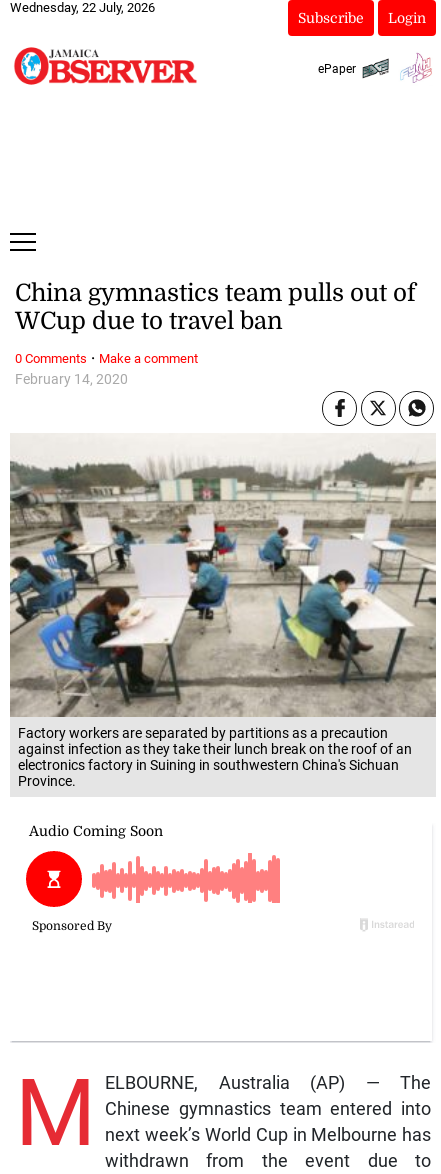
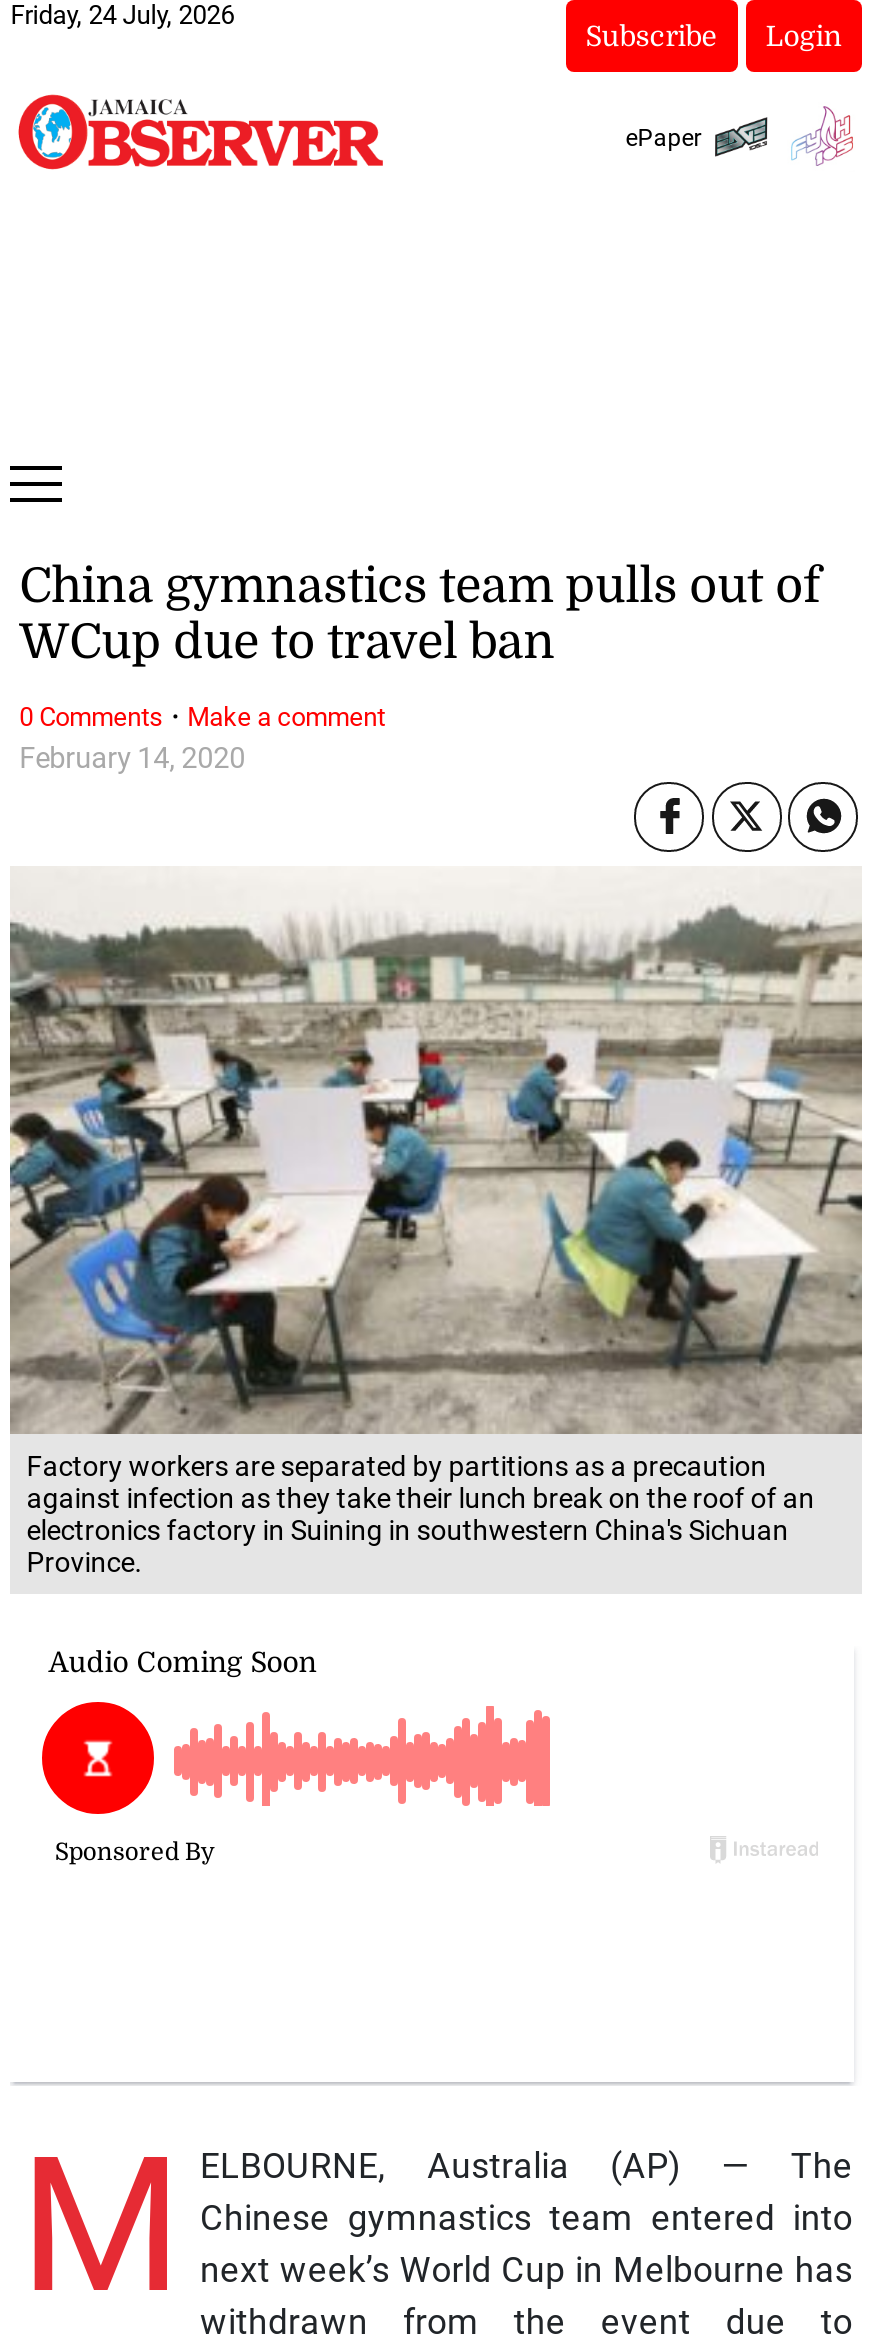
[10,0,155,15] Wednesday, 22 July, 2026 -> [10,0,234,30] Friday, 24 July, 2026

